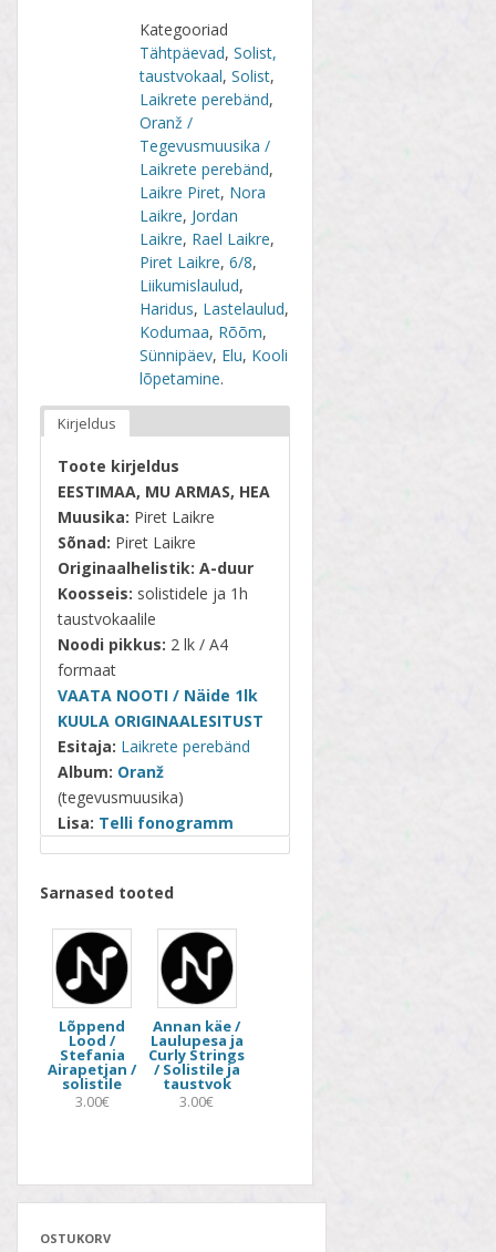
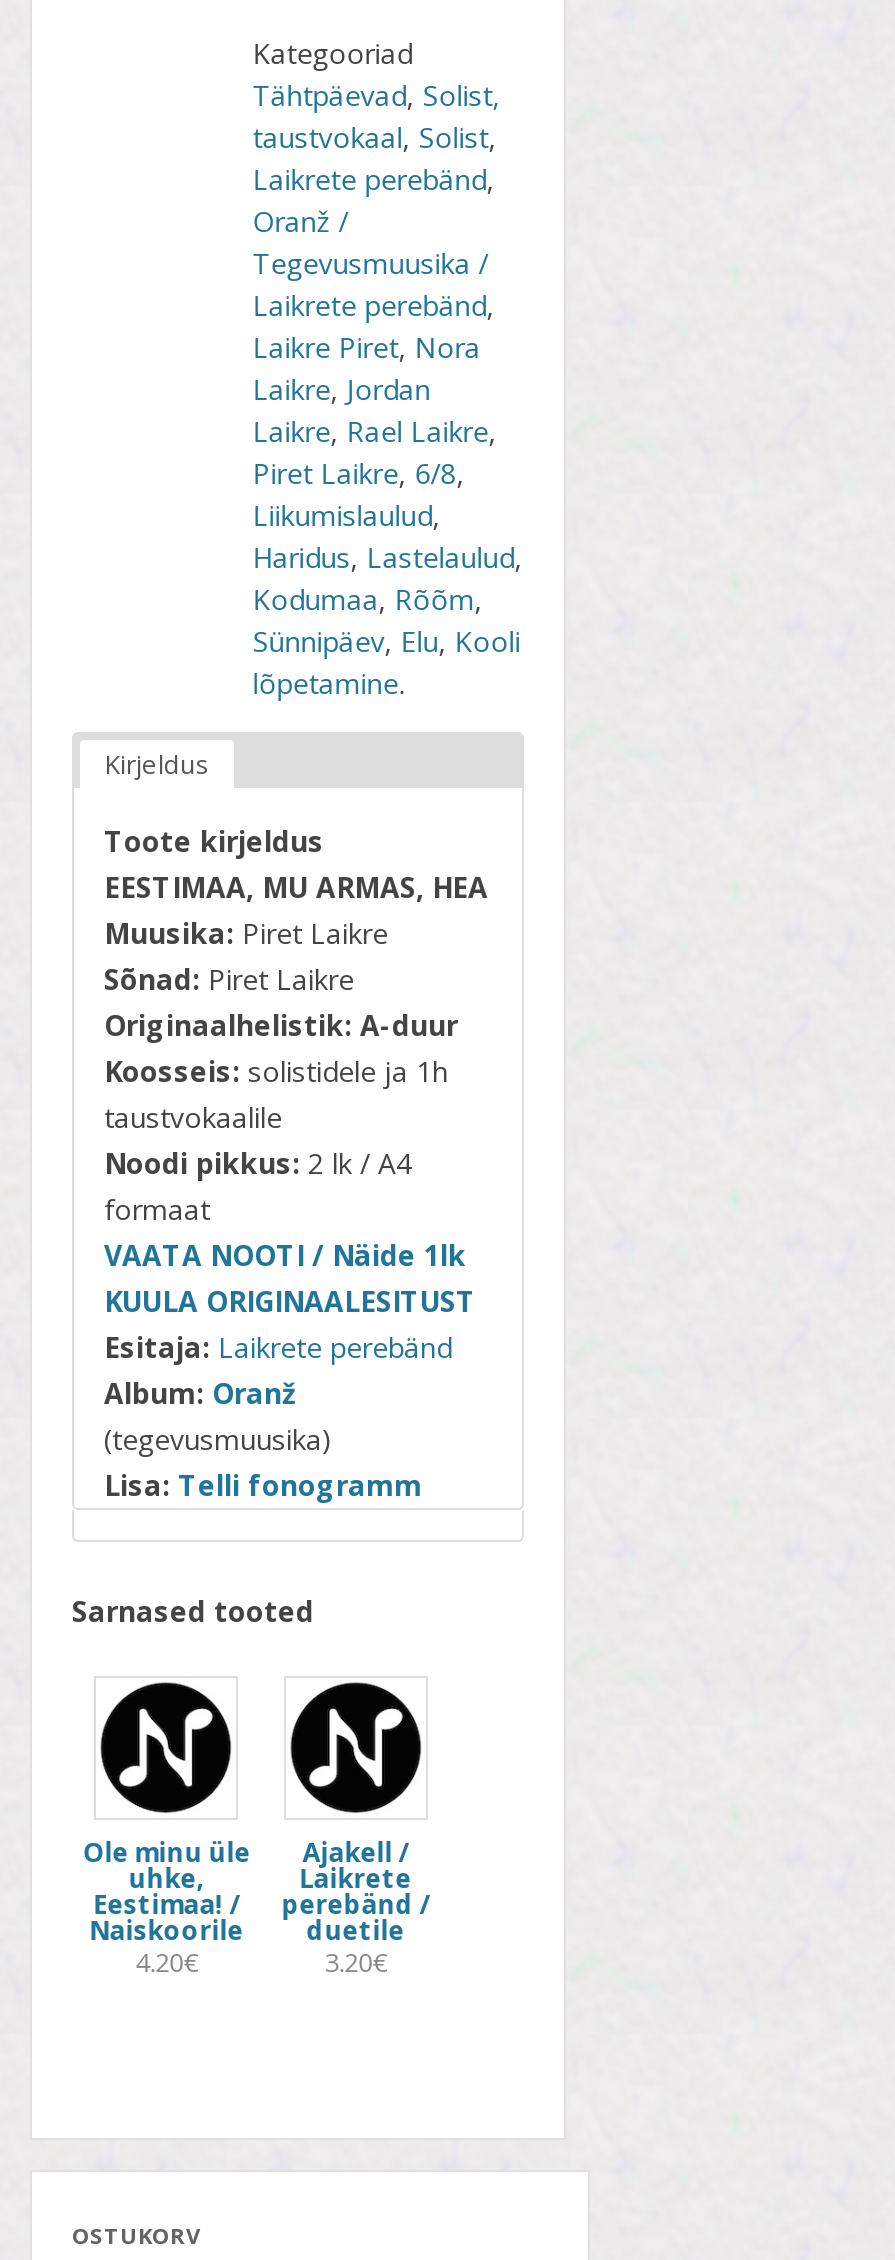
[48,1016,136,1111] Lõppend | Lood / | Stefania | Airapetjan / | solistile | 3.00€ -> [82,1834,250,1980] Ole minu üle | uhke, | Eestimaa! / | Naiskoorile | 4.20€
[149,1016,245,1111] Annan käe / | Laulupesa ja | Curly Strings | / Solistile ja | taustvok | 3.00€ -> [282,1834,430,1980] Ajakell / | Laikrete | perebänd / | duetile | 3.20€

